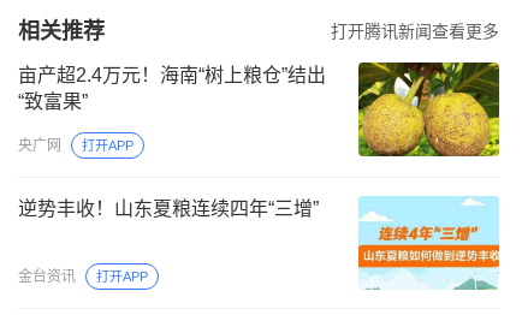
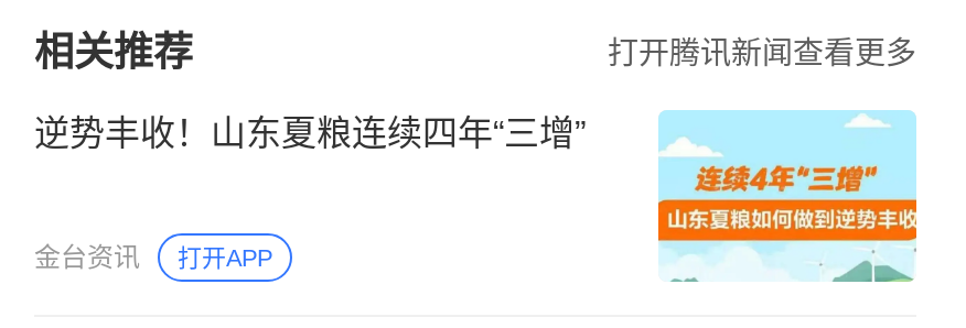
[18,61,500,157] [image] | 亩产超2.4万元！海南“树上粮仓”结出 | “致富果” | 央广网 | 打开APP -> none

